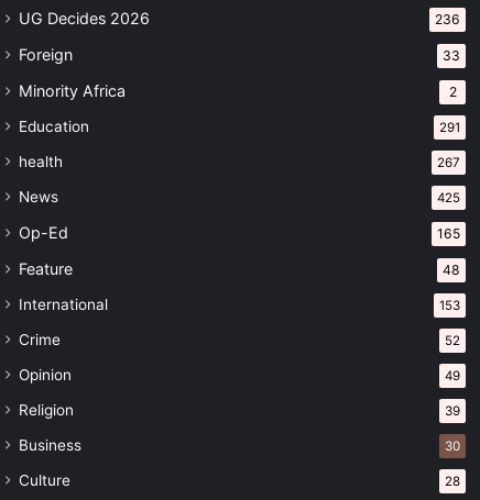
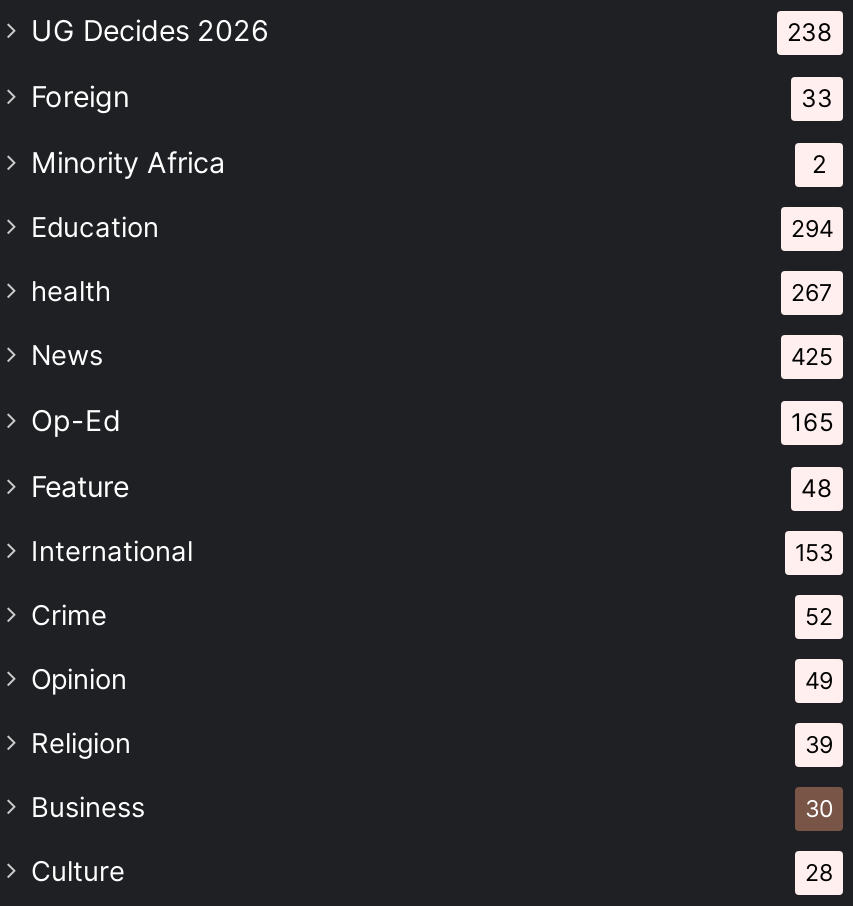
[435,11,460,28] 236 -> [787,17,833,47] 238
[439,120,460,135] 291 -> [791,215,833,243] 294

